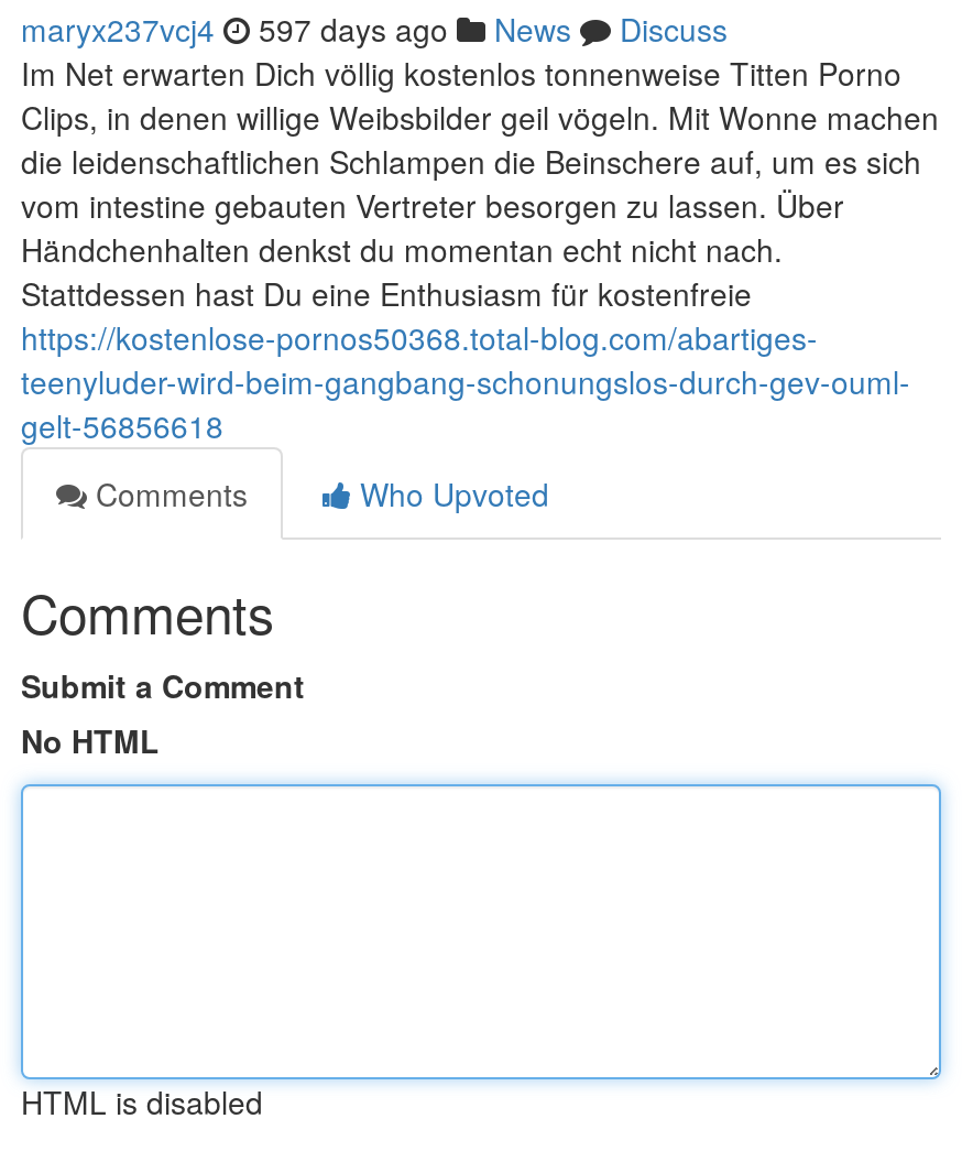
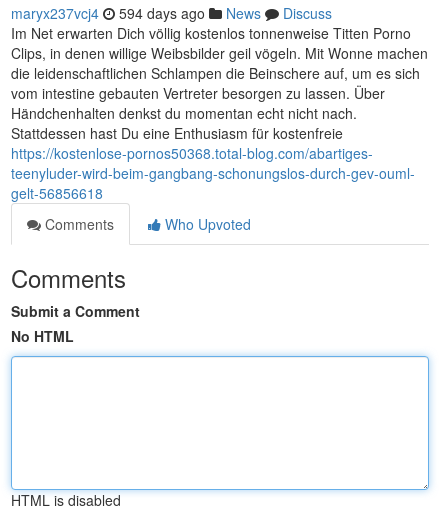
[21,7,728,51] maryx237vcj4 597 days ago News Discuss -> [11,3,332,23] maryx237vcj4 594 days ago News Discuss

